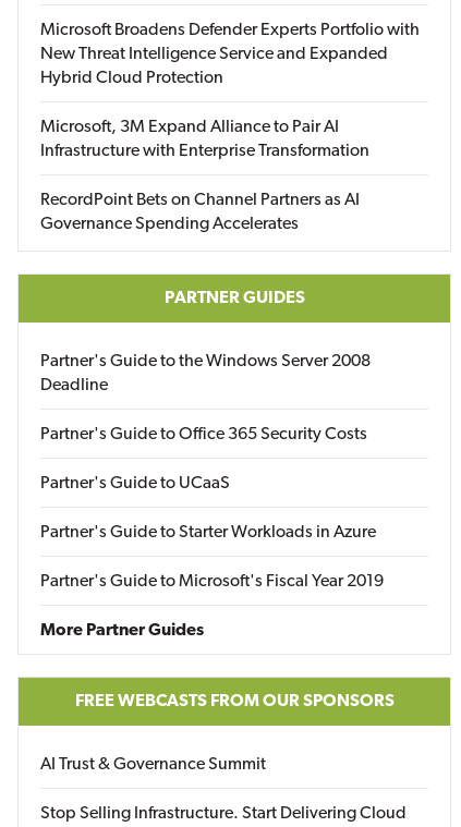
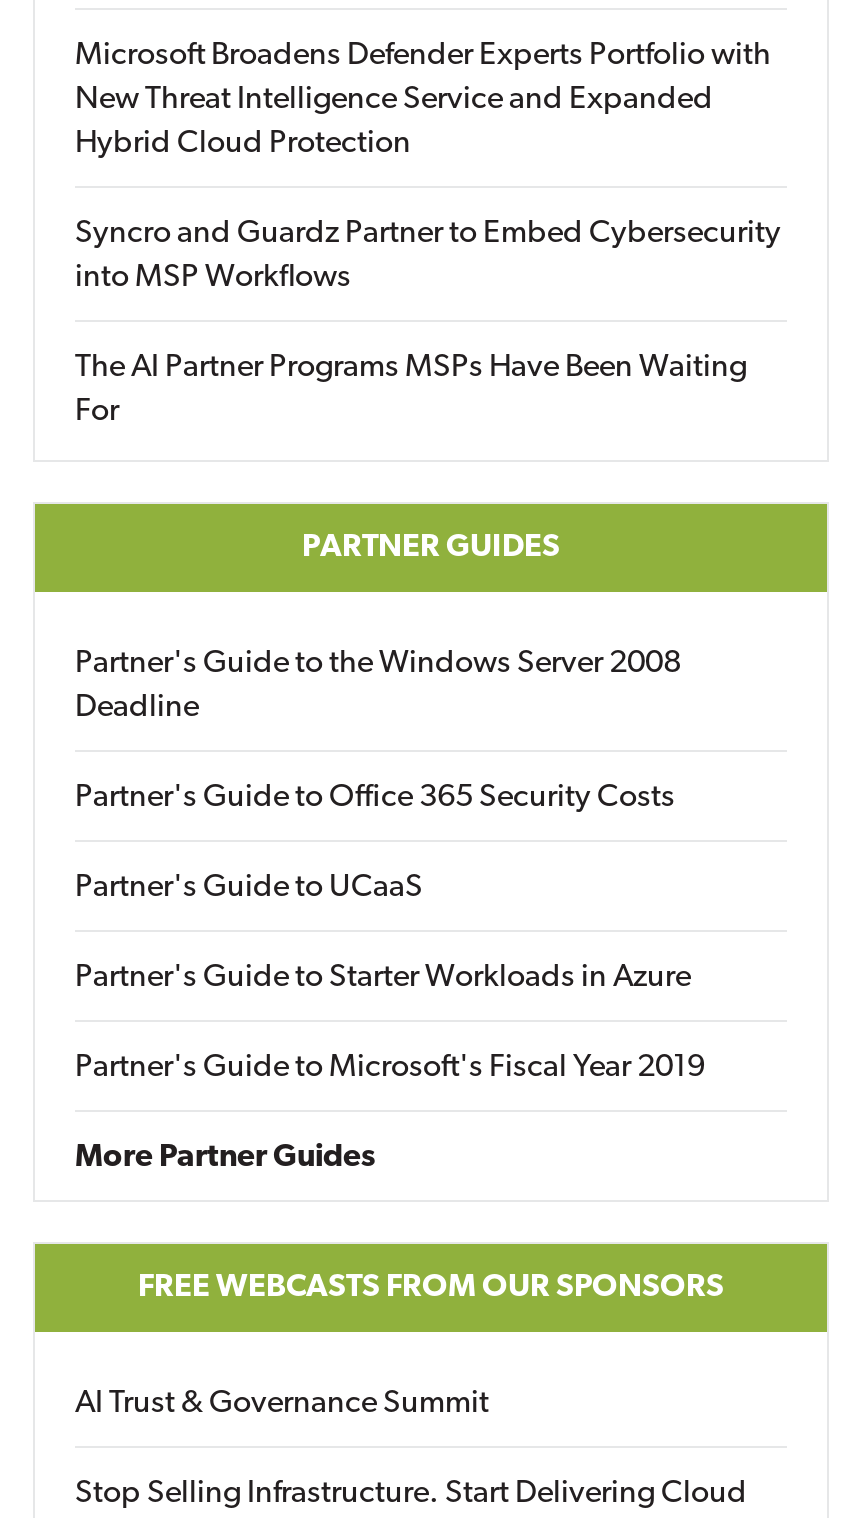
[40,119,369,160] Microsoft, 3M Expand Alliance to Pair AI | Infrastructure with Enterprise Transformation -> [75,218,781,294] Syncro and Guardz Partner to Embed Cybersecurity | into MSP Workflows
[40,192,360,233] RecordPoint Bets on Channel Partners as AI | Governance Spending Accelerates -> [75,352,747,428] The AI Partner Programs MSPs Have Been Waiting | For

